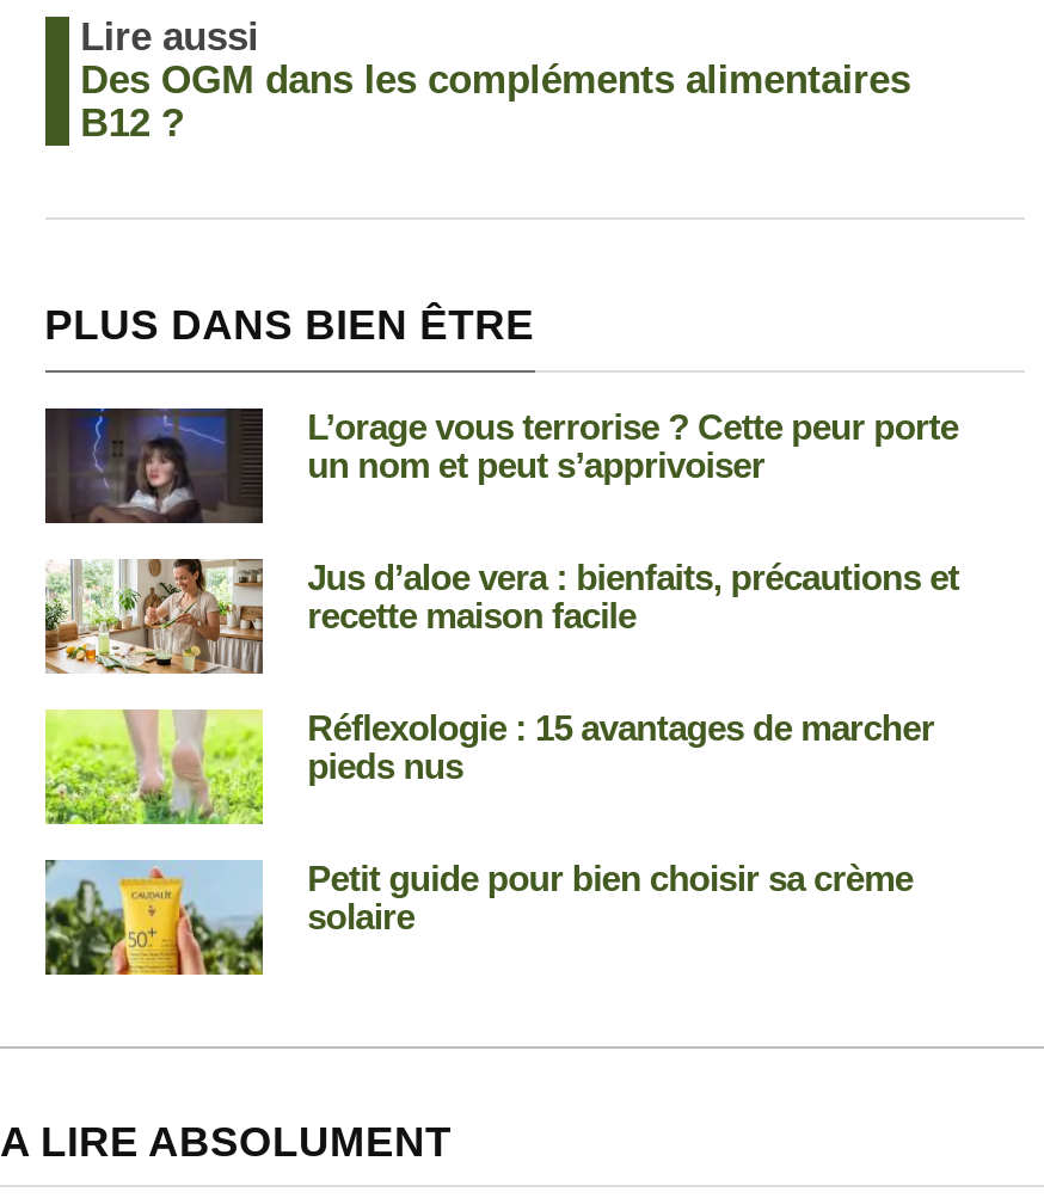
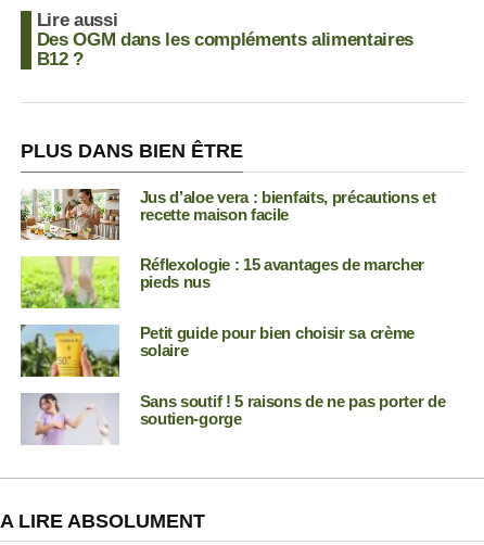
[43,405,958,524] [image] | L’orage vous terrorise ? Cette peur porte | un nom et peut s’apprivoiser -> none
moved [41,555,959,936] -> [18,187,436,360]: [image] | Jus d’aloe vera : bienfaits, précautions et | recette maison facile | Réflexologie : 15 avantages de marcher | pieds nus | Petit guide pour bien choisir sa crème | solaire
none -> [21,392,445,445] [image] | Sans soutif ! 5 raisons de ne pas porter de | soutien-gorge

